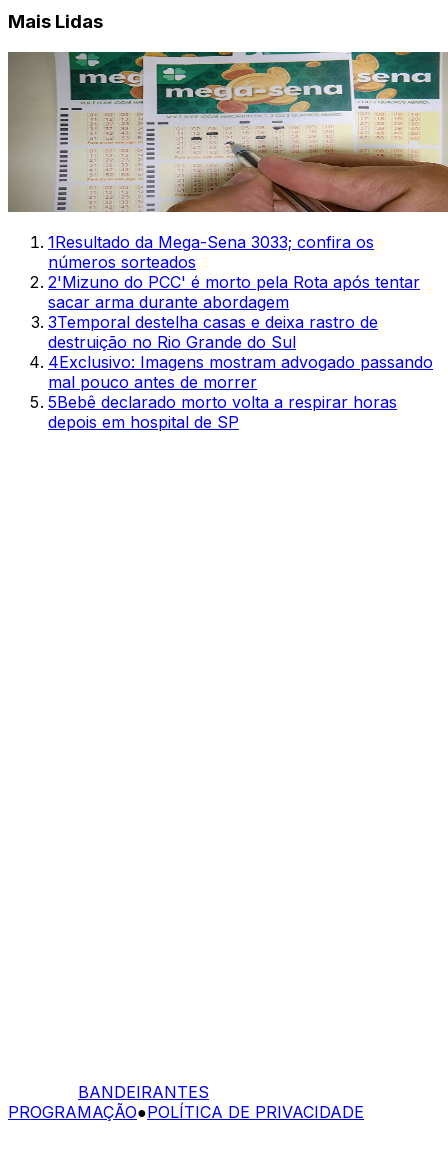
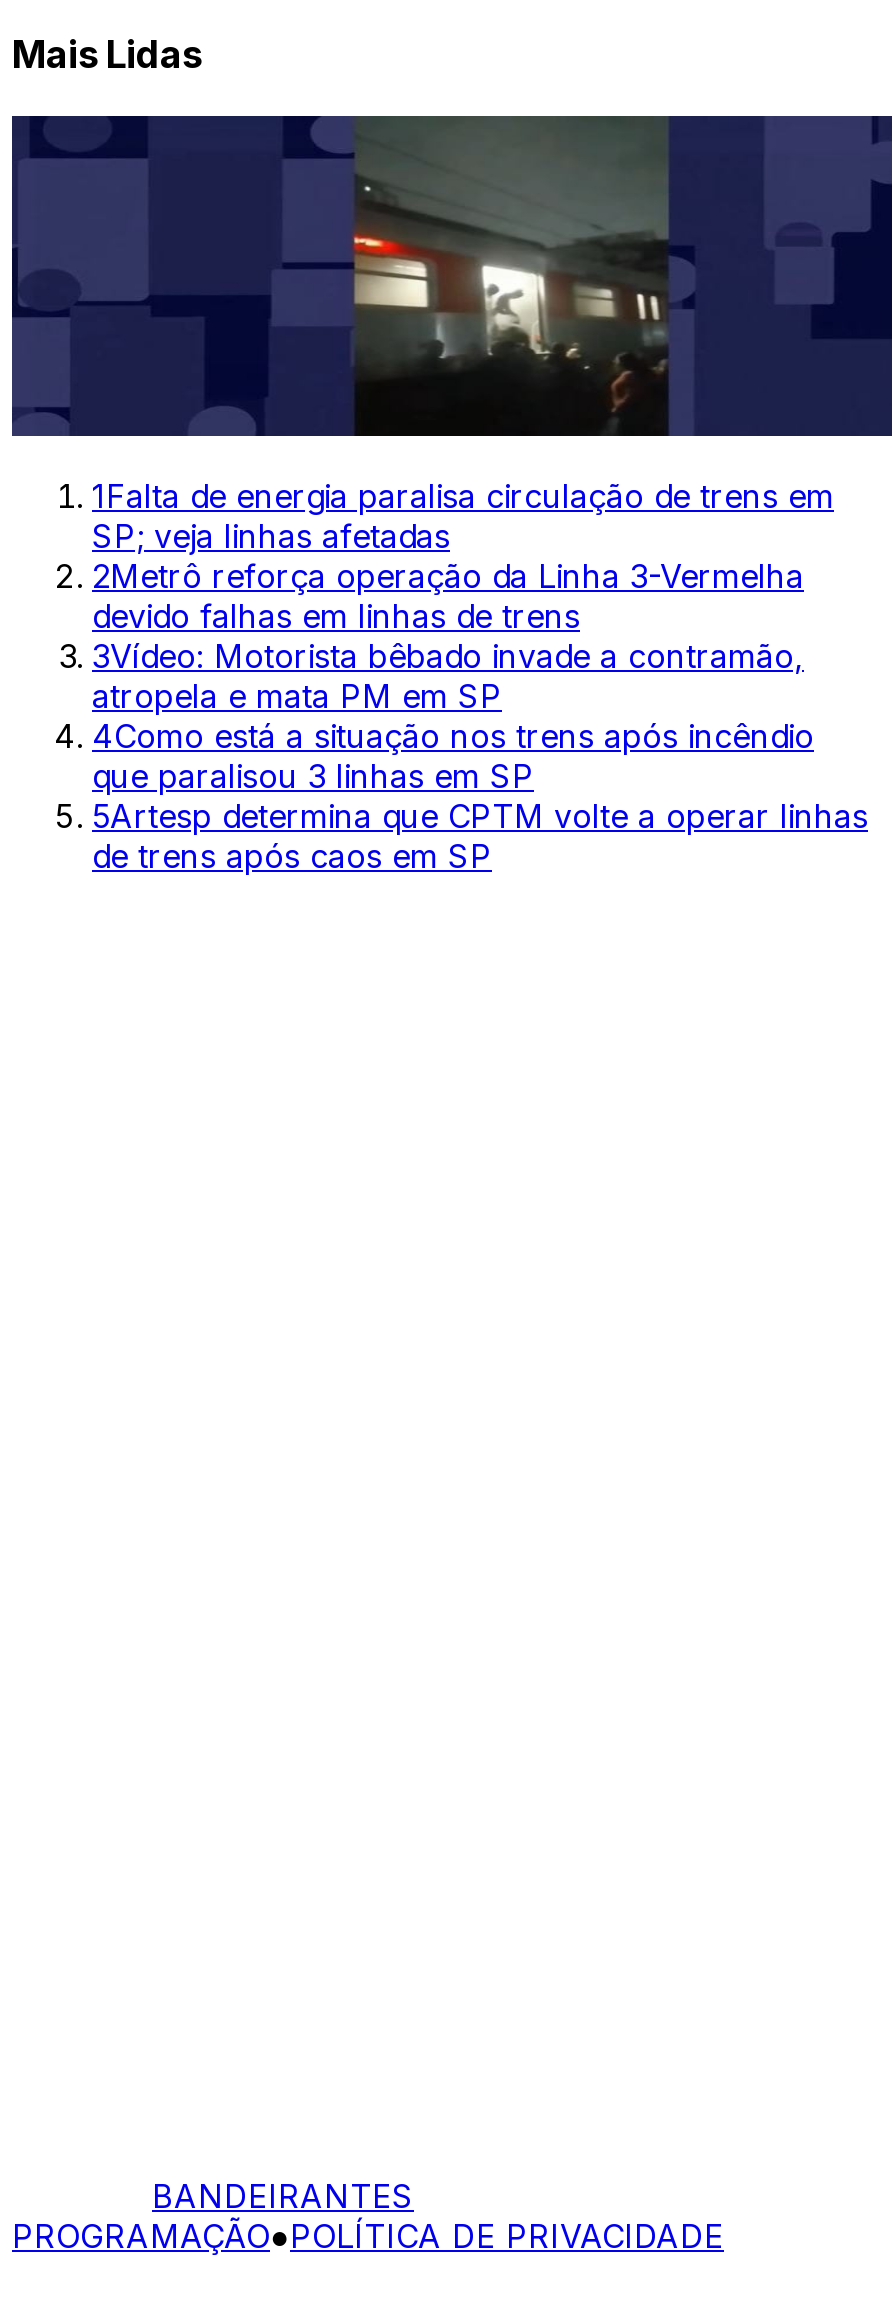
[7,51,445,432] [image] | 1 Resultado da Mega-Sena 3033; confira os | números sorteados | 2'Mizuno do PCC' é morto pela Rota após tentar | sacar arma durante abordagem | 3Temporal destelha casas e deixa rastro de | destruição no Rio Grande do Sul | 4Exclusivo: Imagens mostram advogado passando | mal pouco antes de morrer | 5Bebê declarado morto volta a respirar horas | depois em hospital de SP -> [10,114,886,876] [image] | 1 Falta de energia paralisa circulação de trens em | SP; veja linhas afetadas | 2Metrô reforça operação da Linha 3-Vermelha | devido falhas em linhas de trens | 3Vídeo: Motorista bêbado invade a contramão, | atropela e mata PM em SP | 4Como está a situação nos trens após incêndio | que paralisou 3 linhas em SP | 5Artesp determina que CPTM volte a operar linhas | de trens após caos em SP

